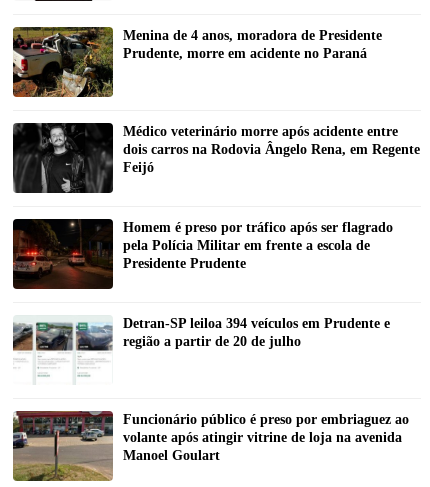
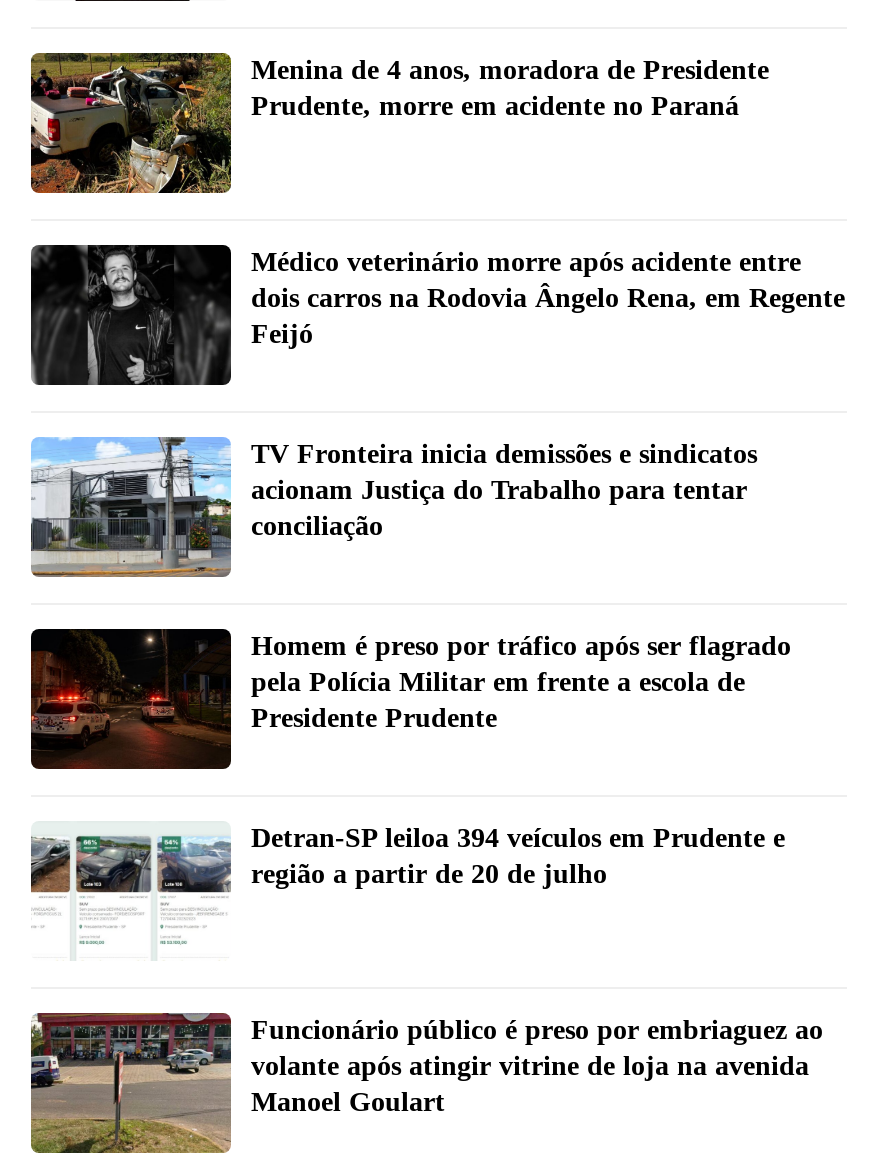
none -> [31,436,757,576] [image] | TV Fronteira inicia demissões e sindicatos | acionam Justiça do Trabalho para tentar | conciliação

